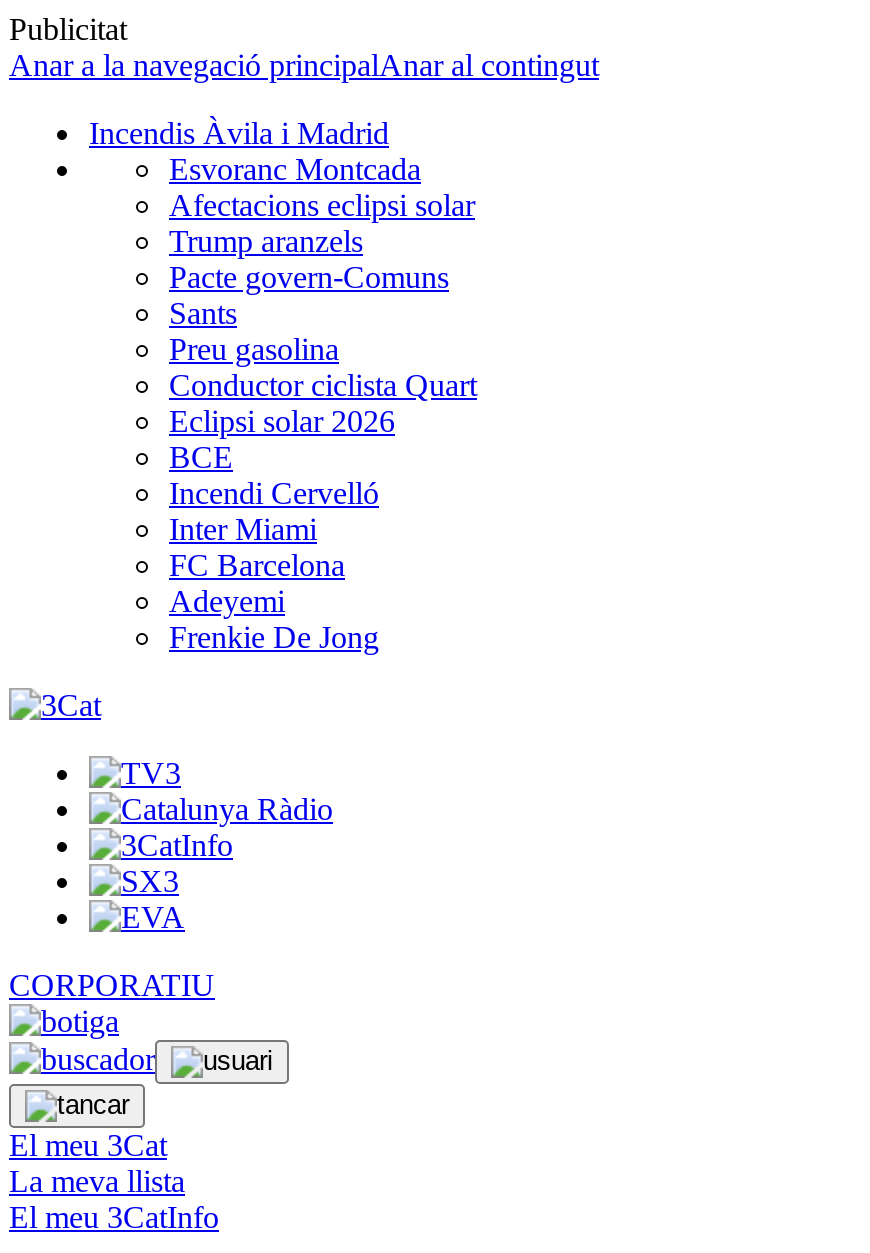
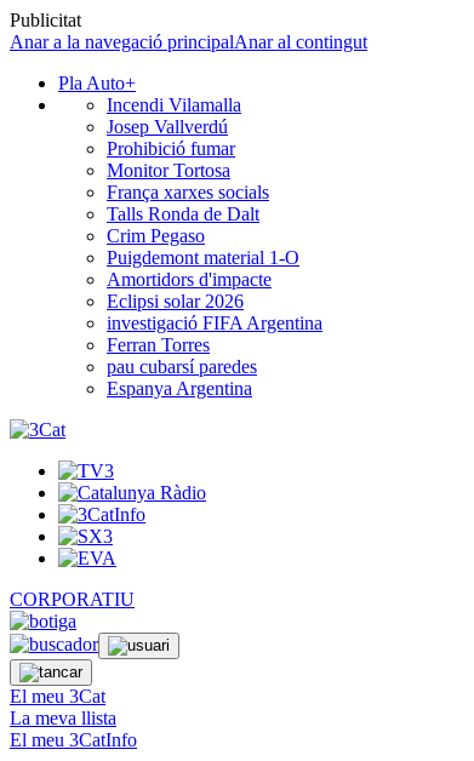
[89,116,477,402] Incendis Àvila i Madrid | Esvoranc Montcada | Afectacions eclipsi solar | Trump aranzels | Pacte govern-Comuns | Sants | Preu gasolina | Conductor ciclista Quart -> [58,73,299,290] Pla Auto+ | Incendi Vilamalla | Josep Vallverdú | Prohibició fumar | Monitor Tortosa | França xarxes socials | Talls Ronda de Dalt | Crim Pegaso | Puigdemont material 1-O | Amortidors d'impacte
moved [169,404,395,438] -> [107,291,244,311]: Eclipsi solar 2026
[169,440,379,654] BCE | Incendi Cervelló | Inter Miami | FC Barcelona | Adeyemi | Frenkie De Jong -> [107,313,322,399] investigació FIFA Argentina | Ferran Torres | pau cubarsí paredes | Espanya Argentina

